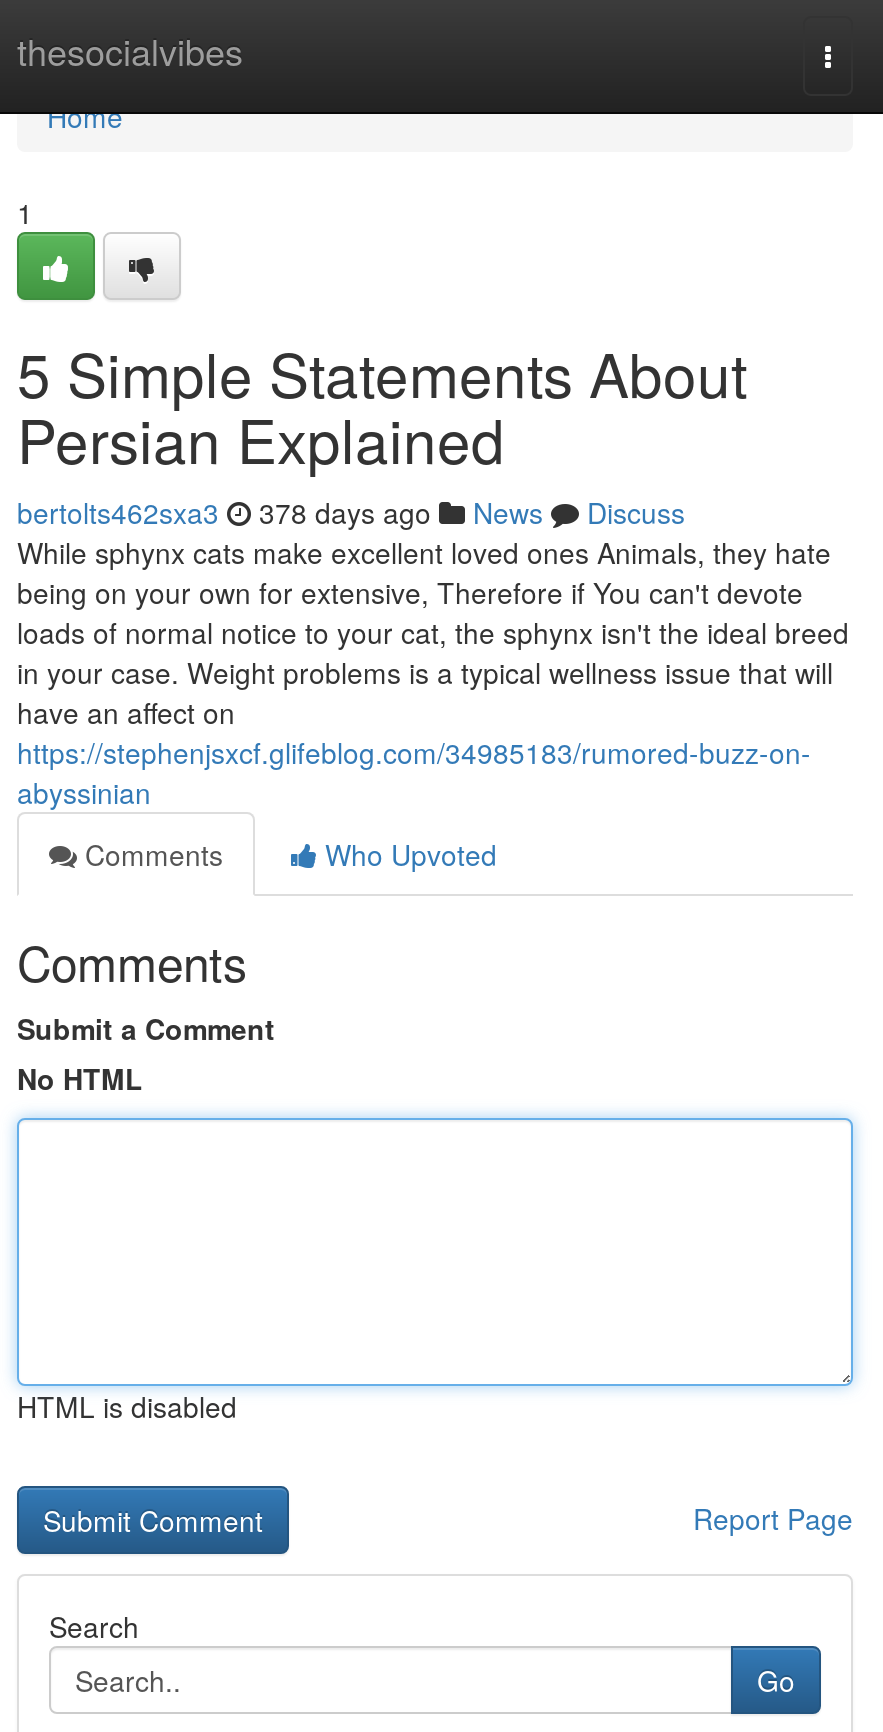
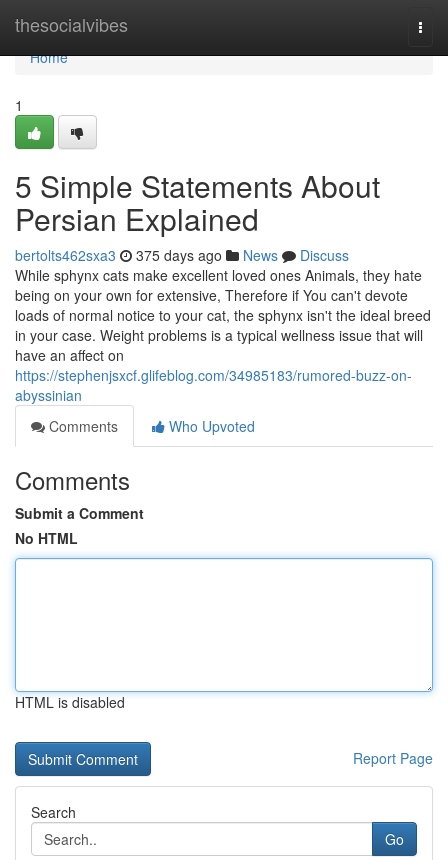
[17,492,685,532] bertolts462sxa3 378 days ago News Discuss -> [15,245,349,265] bertolts462sxa3 375 days ago News Discuss

